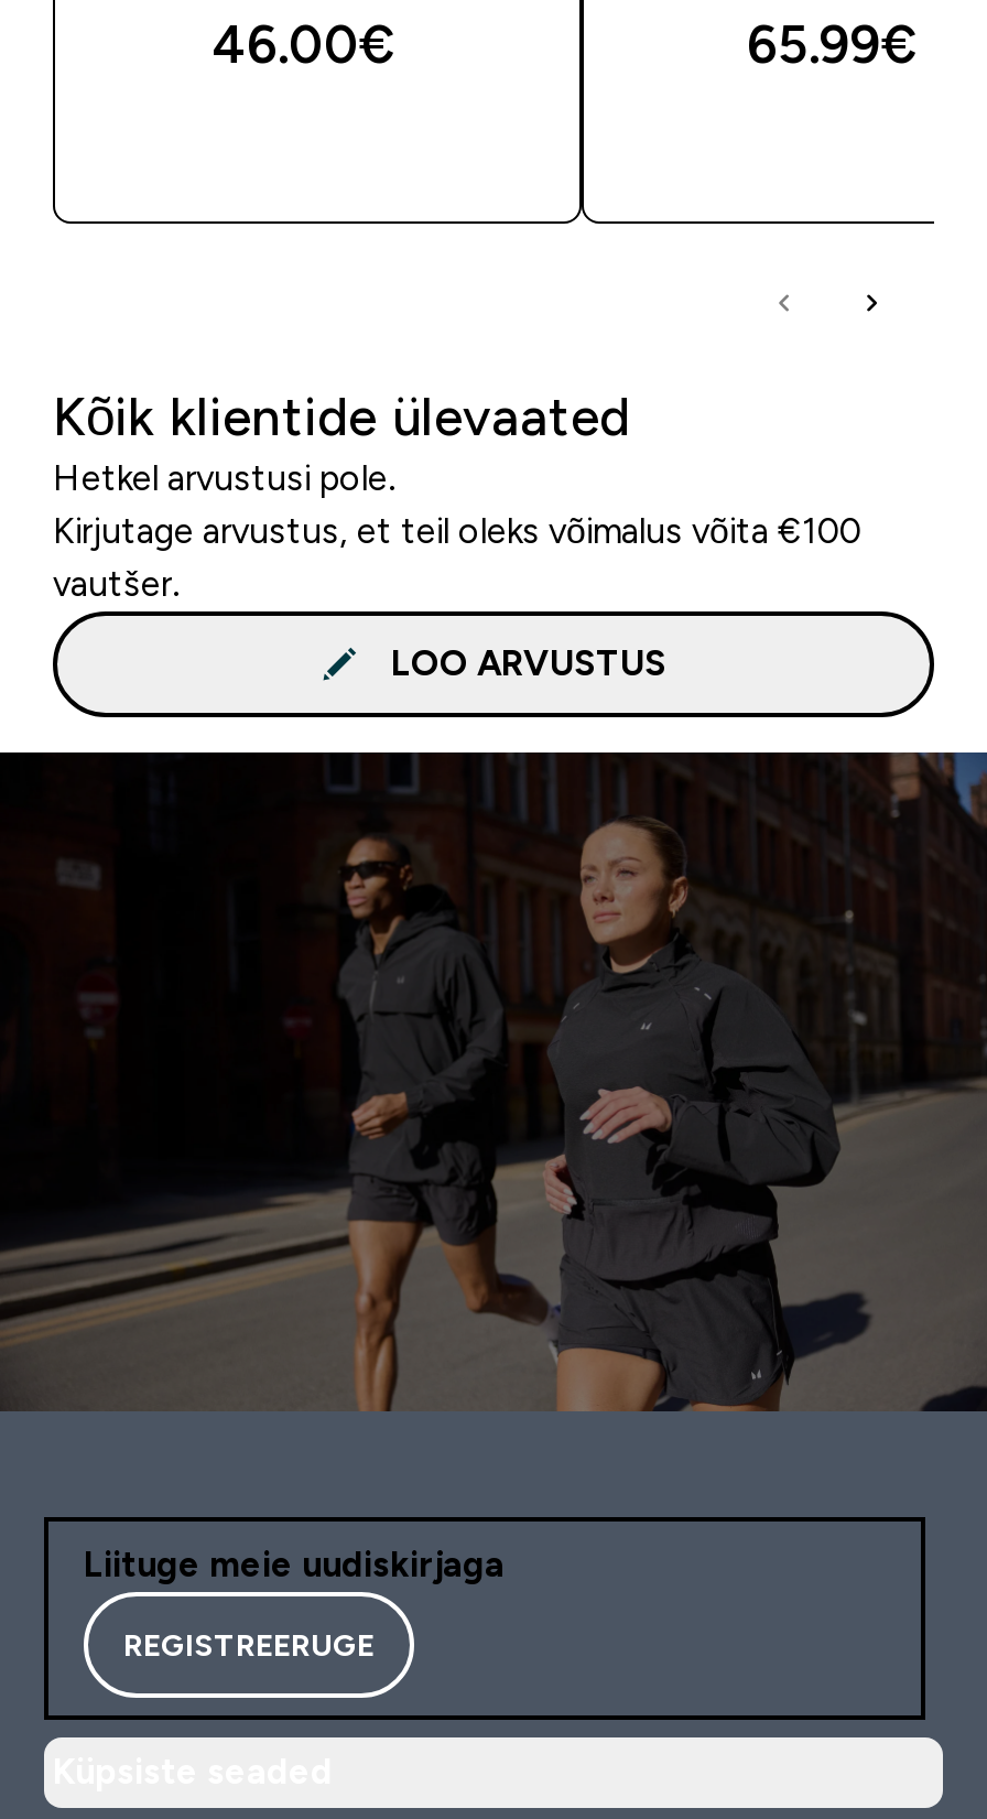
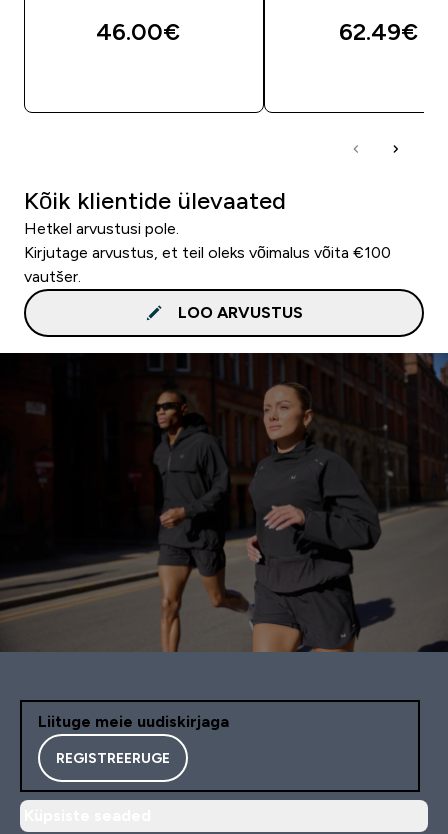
[747,14,919,73] 65.99€ -> [338,18,417,45] 62.49€

